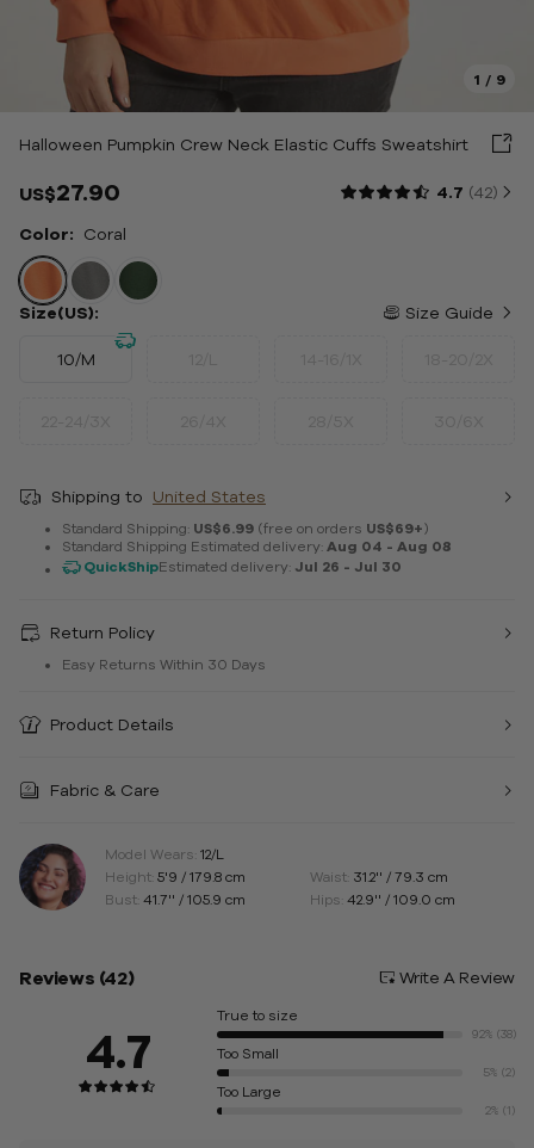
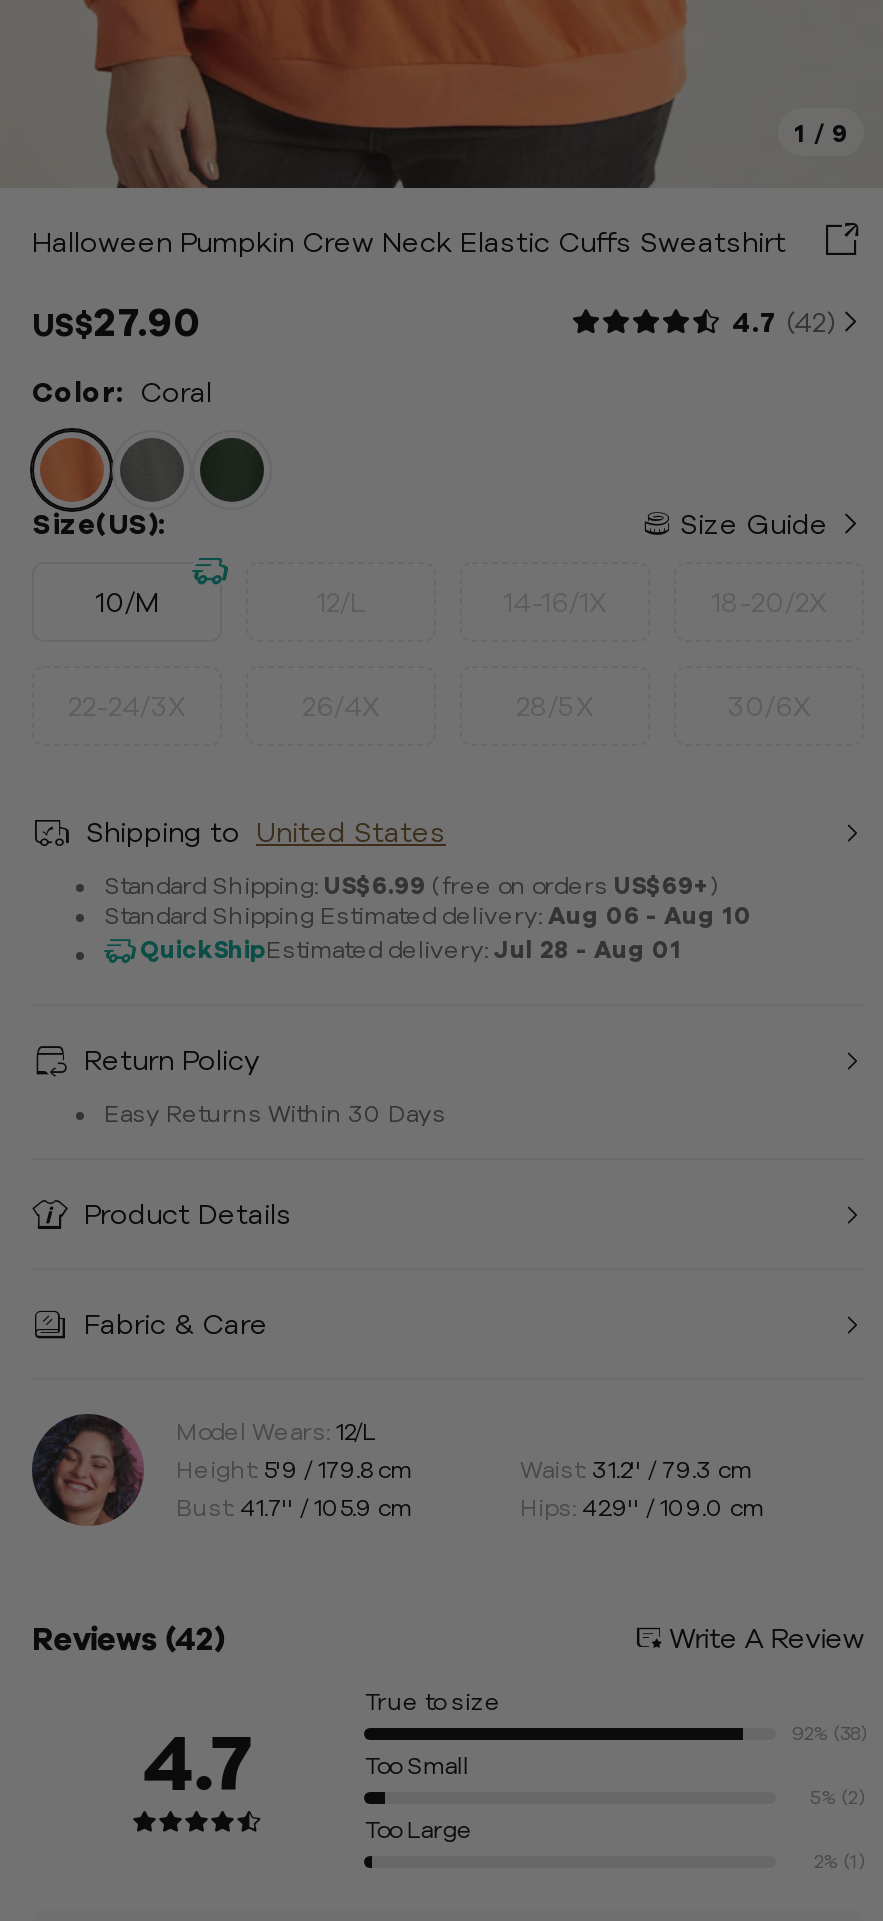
[62,539,452,554] Standard Shipping Estimated delivery: Aug 04 - Aug 08 -> [104,903,752,929] Standard Shipping Estimated delivery: Aug 06 - Aug 10
[83,559,402,574] QuickShipEstimated delivery: Jul 26 - Jul 30 -> [140,937,682,963] QuickShipEstimated delivery: Jul 28 - Aug 01

